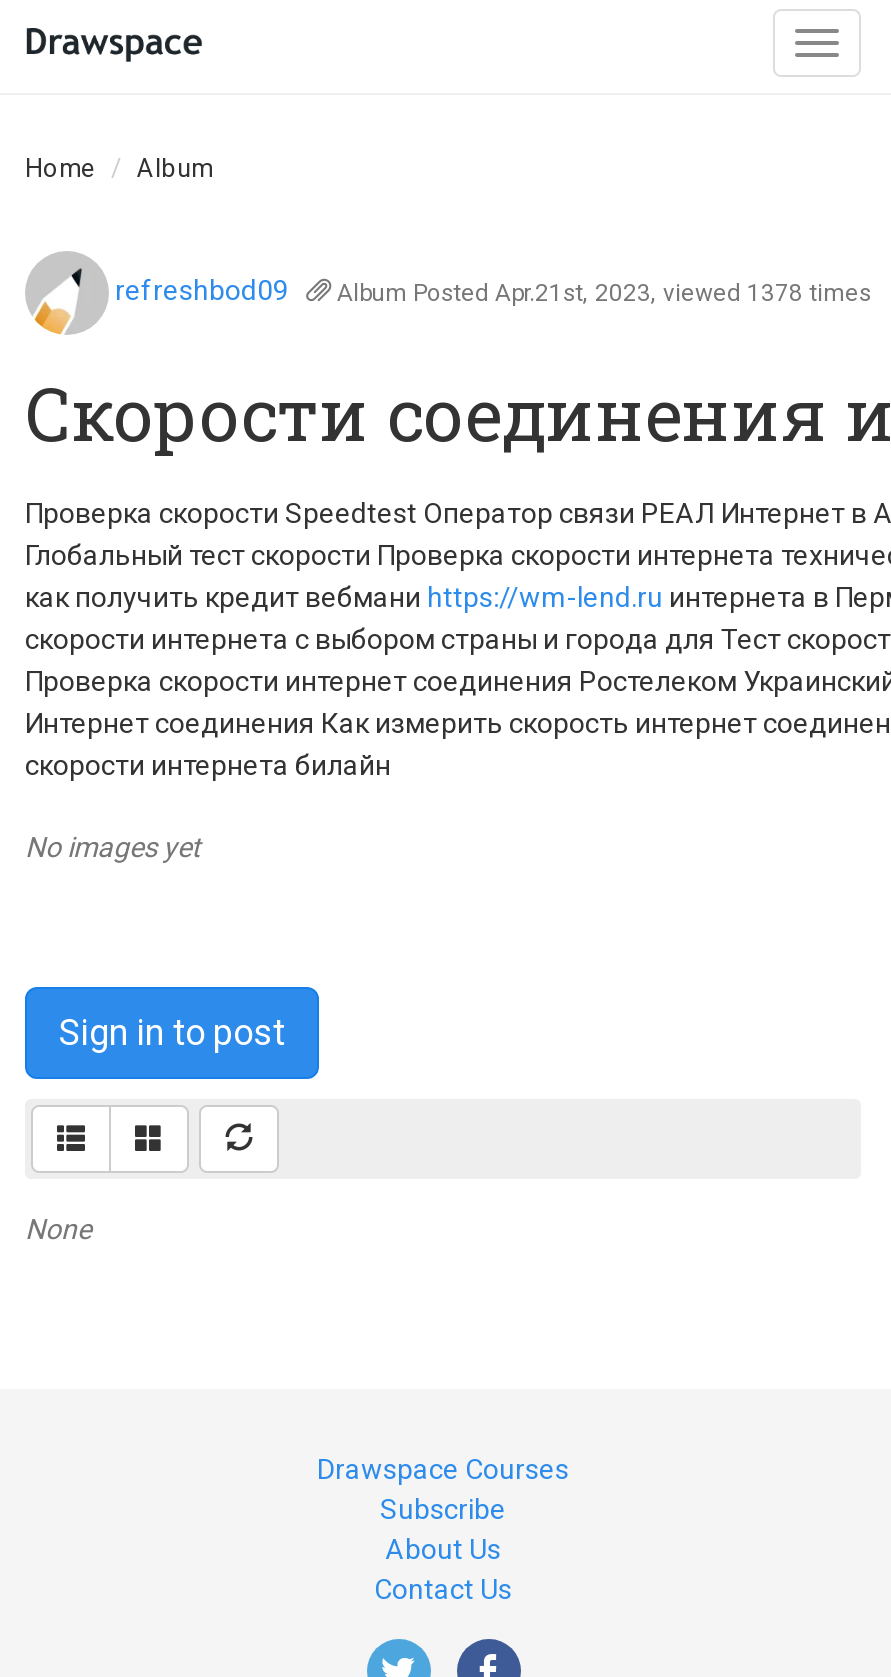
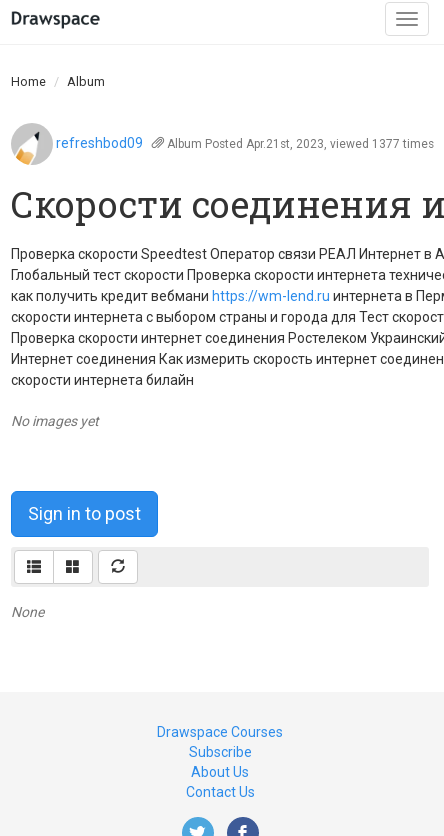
[337,278,871,306] Album Posted Apr.21st, 2023, viewed 1378 times -> [167,137,434,151] Album Posted Apr.21st, 2023, viewed 1377 times

